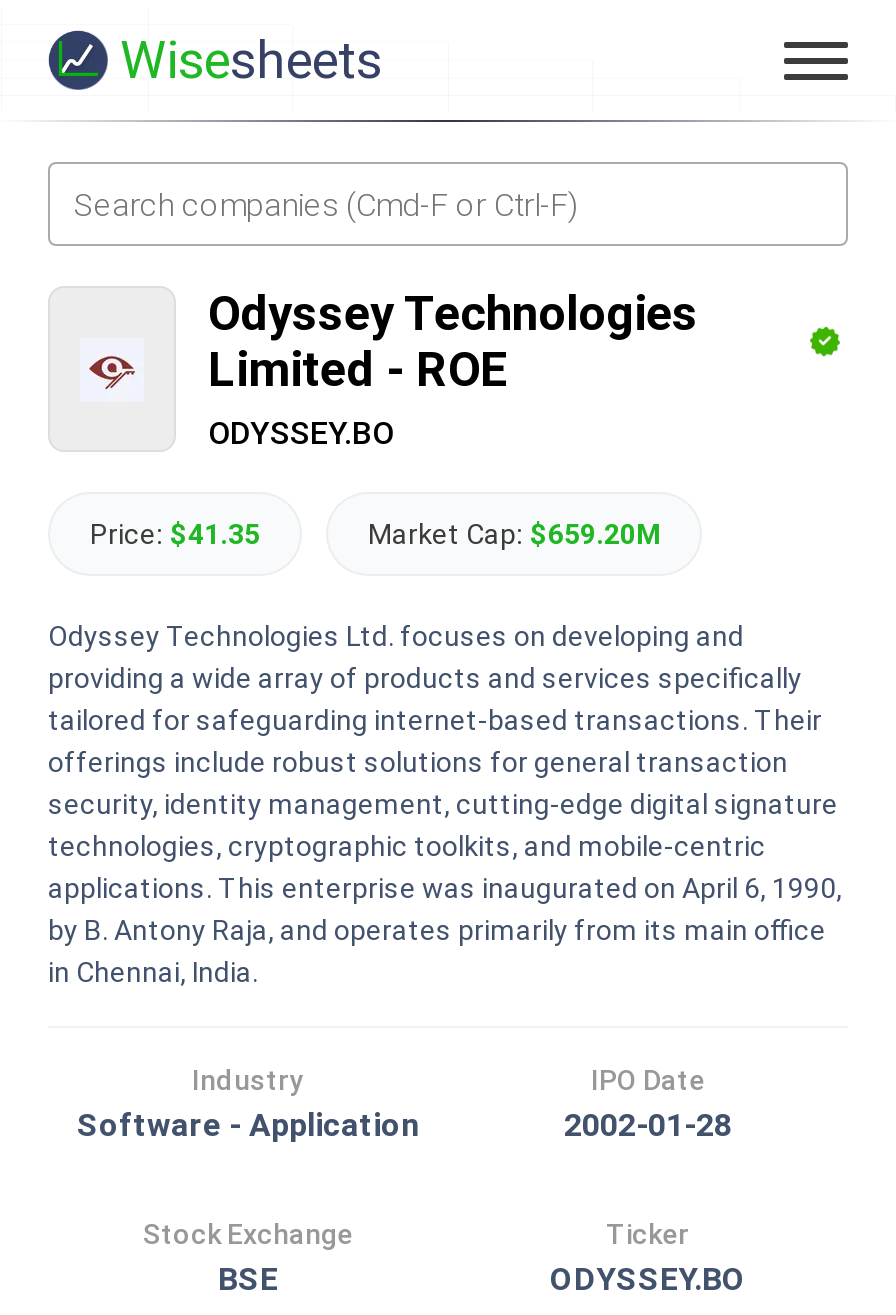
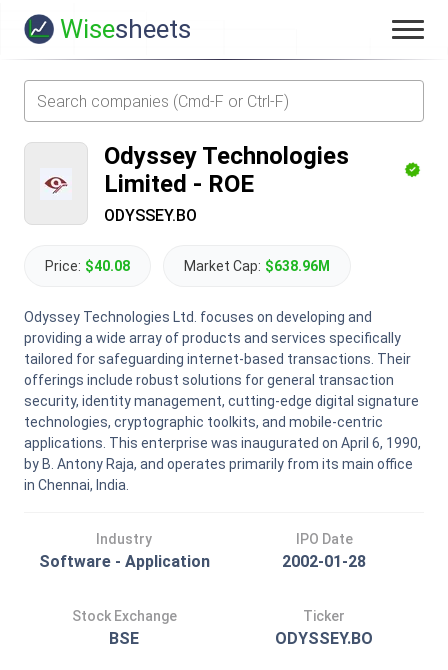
[90,518,260,550] Price: $41.35 -> [45,258,130,274] Price: $40.08
[368,518,660,550] Market Cap: $659.20M -> [184,258,330,274] Market Cap: $638.96M

